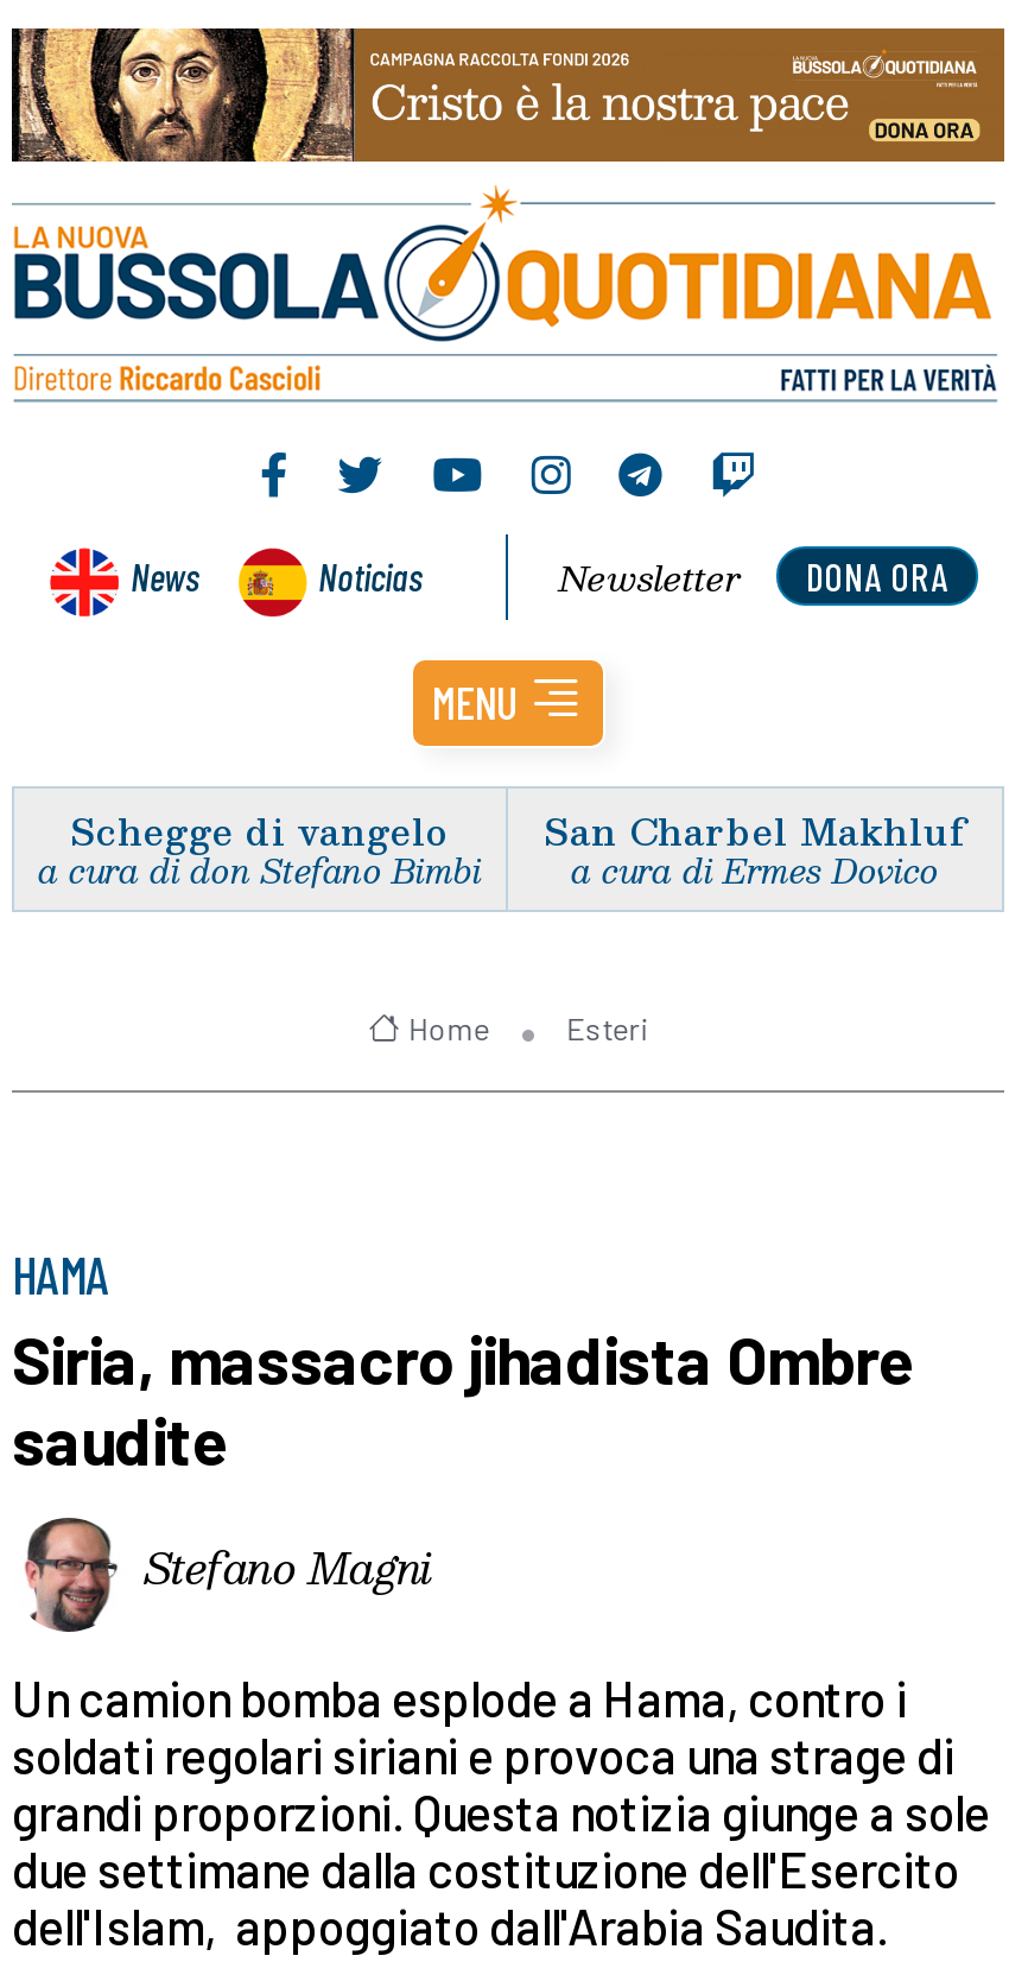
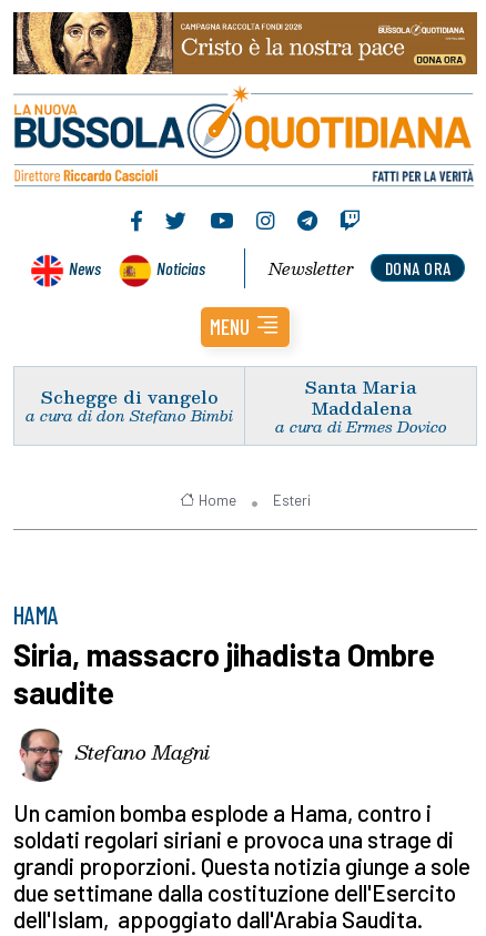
[544,800,966,859] San Charbel Makhluf -> [305,372,416,421] Santa Maria | Maddalena

